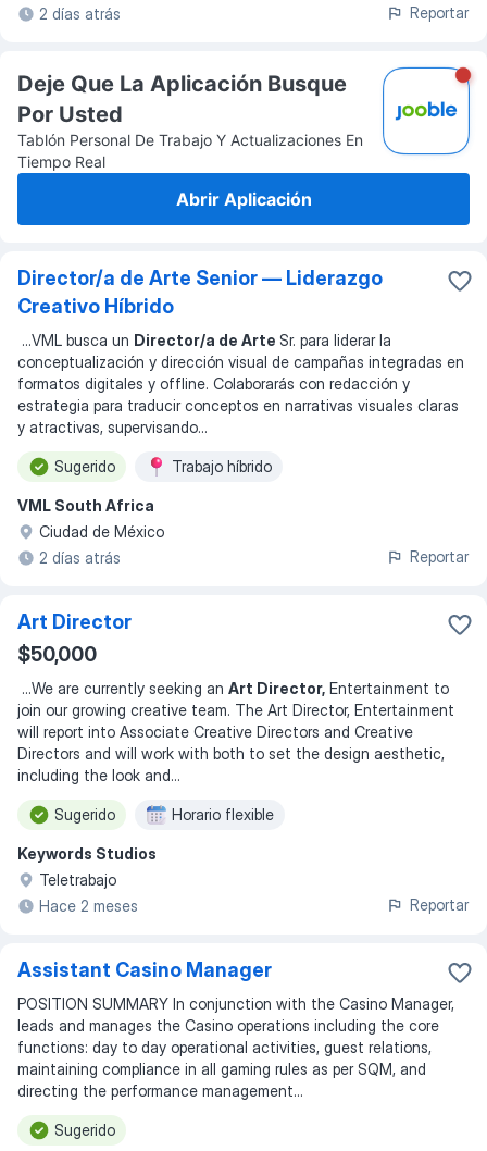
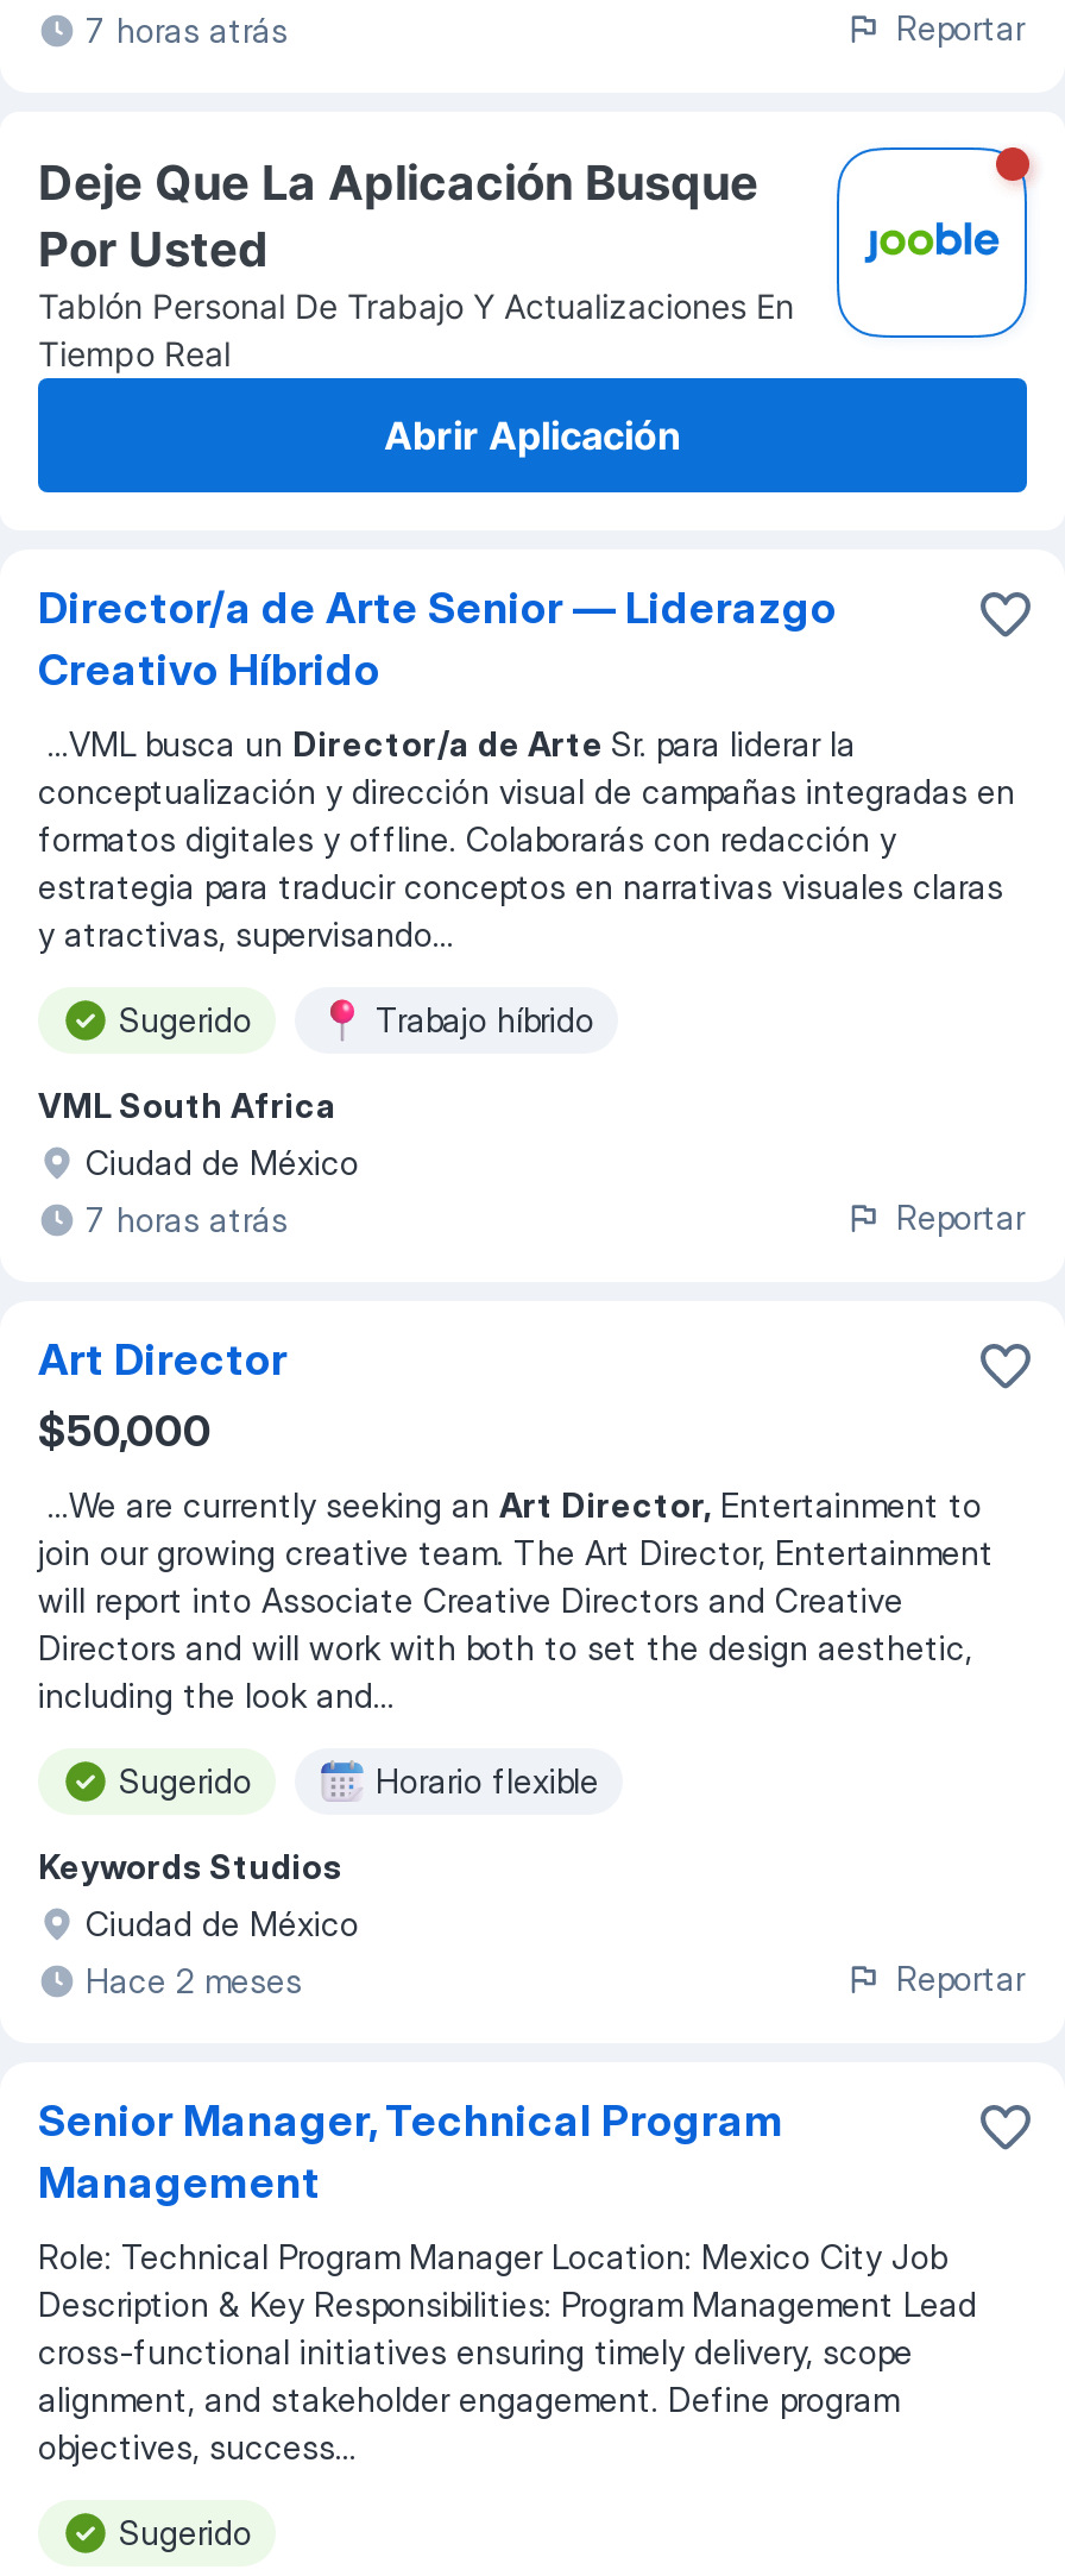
[39,4,121,23] 2 días atrás -> [86,10,288,50] 7 horas atrás
[39,548,121,567] 2 días atrás -> [86,1199,288,1239] 7 horas atrás
[39,870,116,889] Teletrabajo -> [86,1903,359,1943] Ciudad de México
[17,958,272,981] Assistant Casino Manager -> [38,2096,784,2207] Senior Manager, Technical Program | Management
[17,994,454,1100] POSITION SUMMARY In conjunction with the Casino Manager, | leads and manages the Casino operations including the core | functions: day to day operational activities, guest relations, | maintaining compliance in all gaming rules as per SQM, and | directing the performance management... -> [38,2236,977,2467] Role: Technical Program Manager Location: Mexico City Job | Description & Key Responsibilities: Program Management Lead | cross-functional initiatives ensuring timely delivery, scope | alignment, and stakeholder engagement. Define program | objectives, success...

